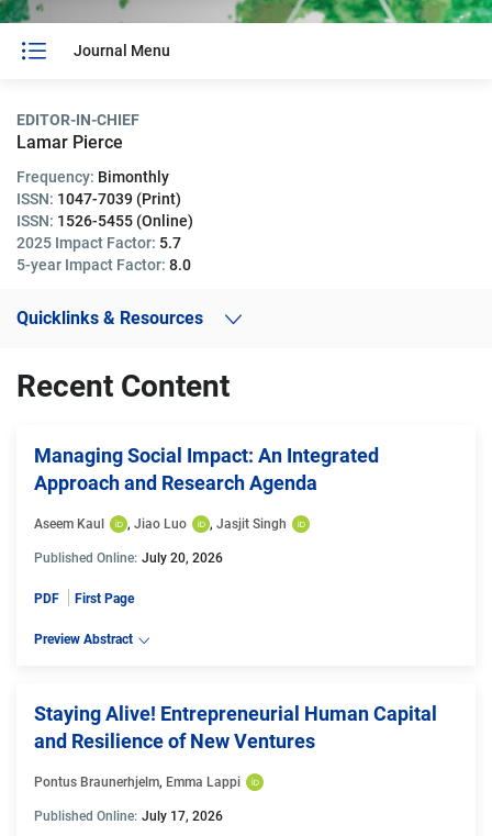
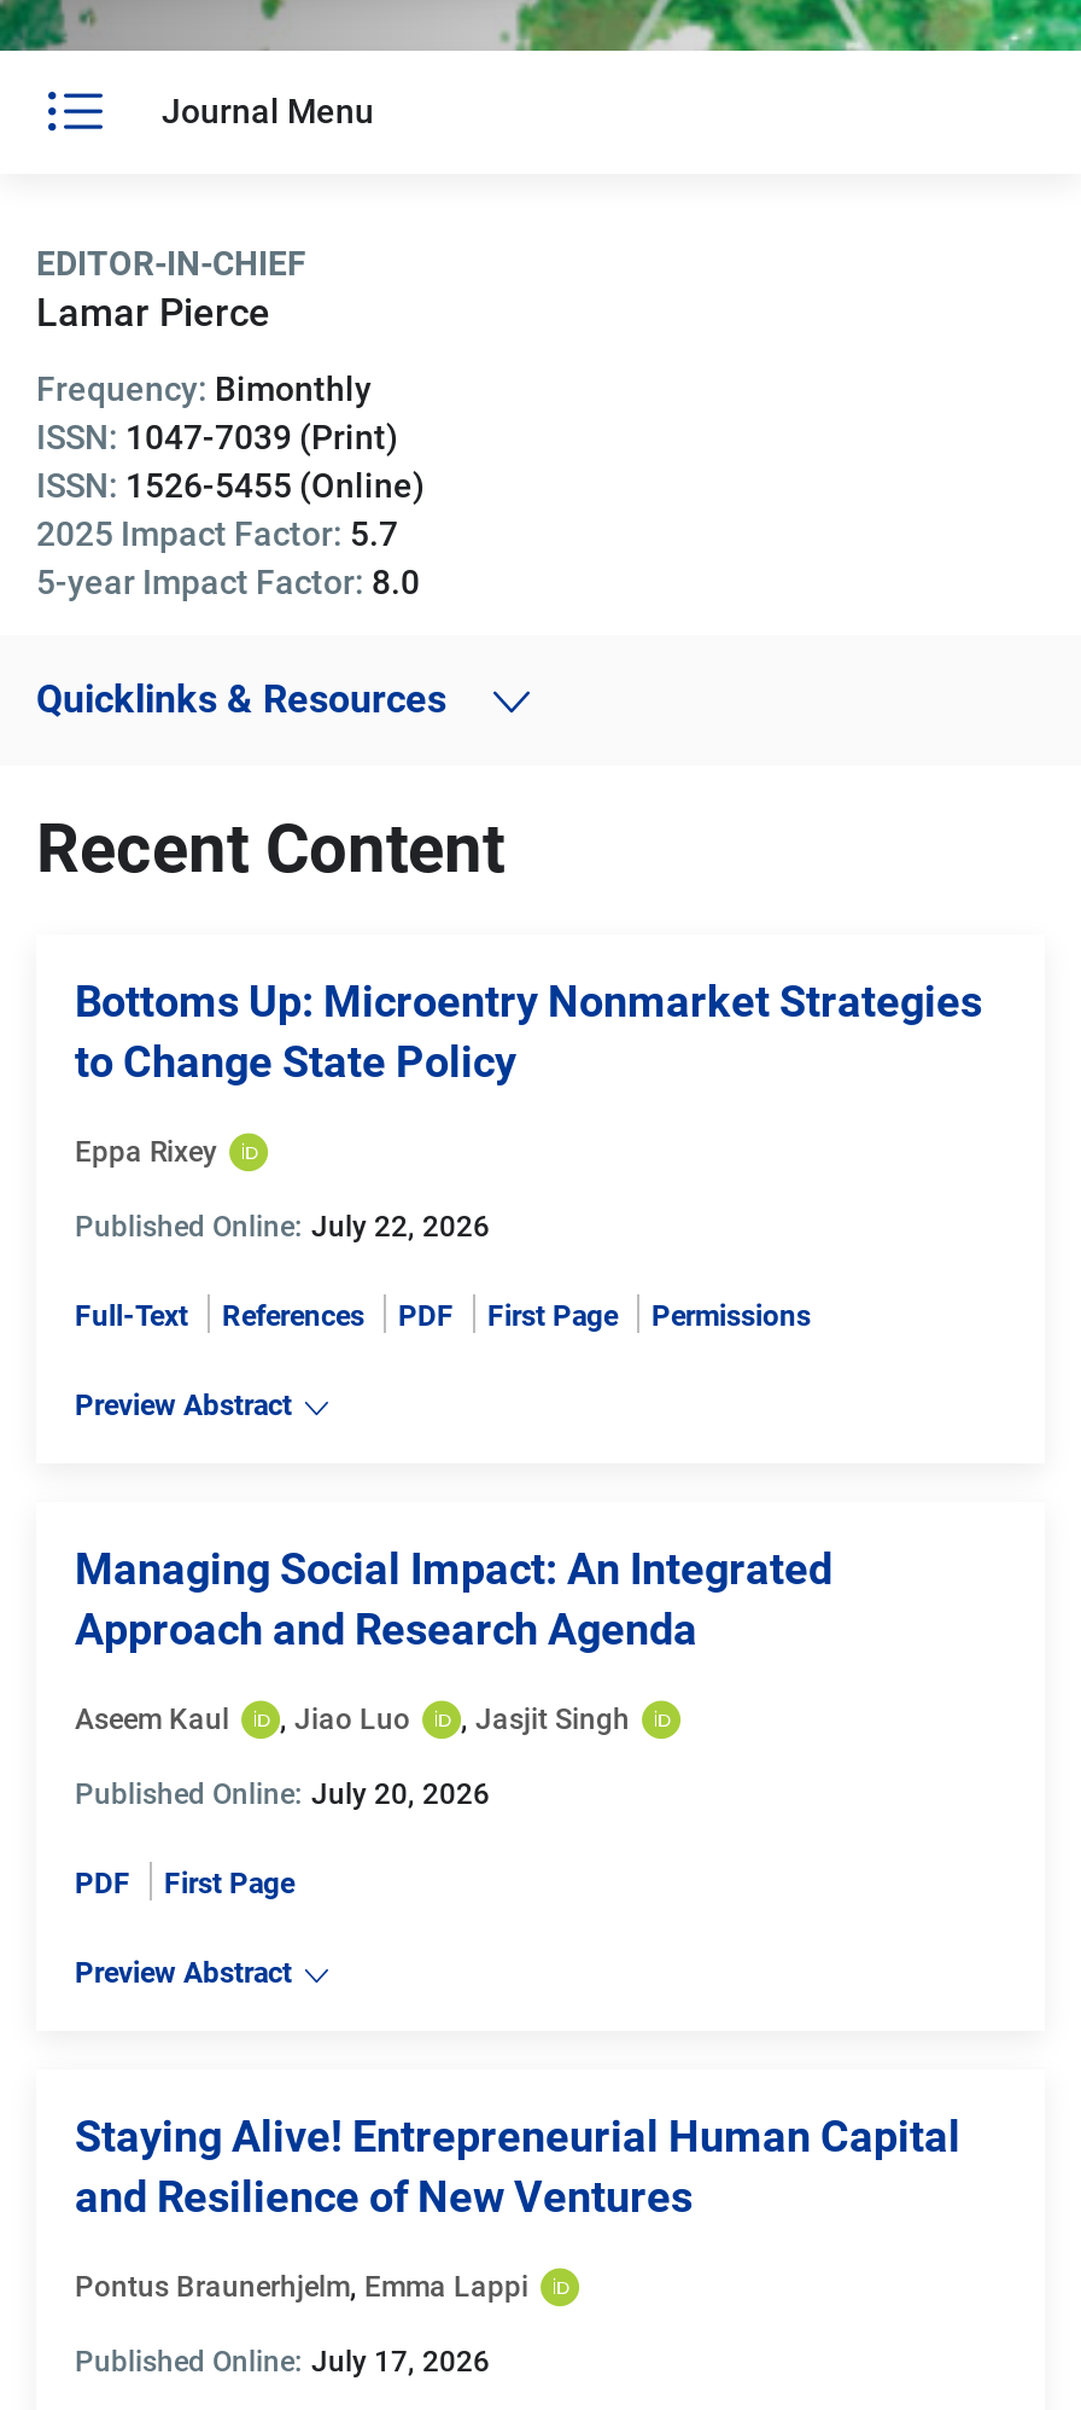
none -> [75,975,982,1422] Bottoms Up: Microentry Nonmarket Strategies | to Change State Policy | Eppa Rixey | Published Online: July 22, 2026 | Full-Text | References | PDF | First Page | Permissions | Preview Abstract

